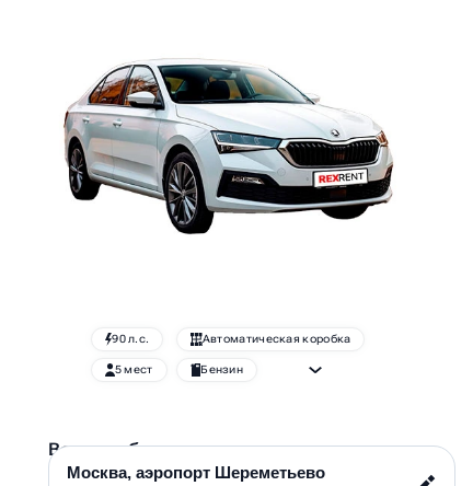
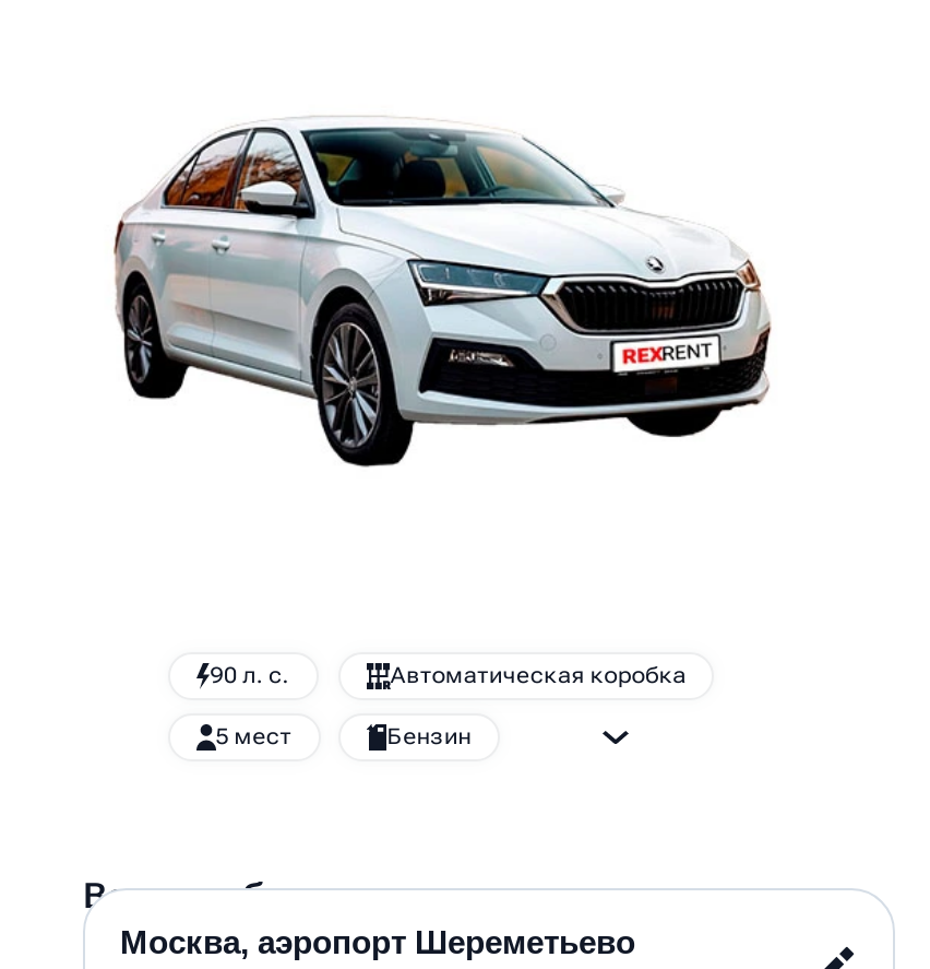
[112,333,149,345] 90 л.с. -> [210,663,289,687] 90 л. с.

